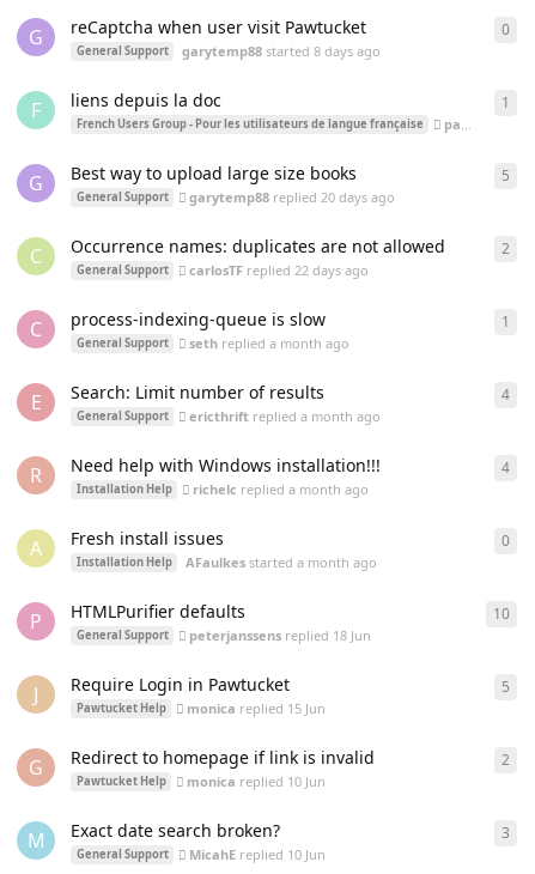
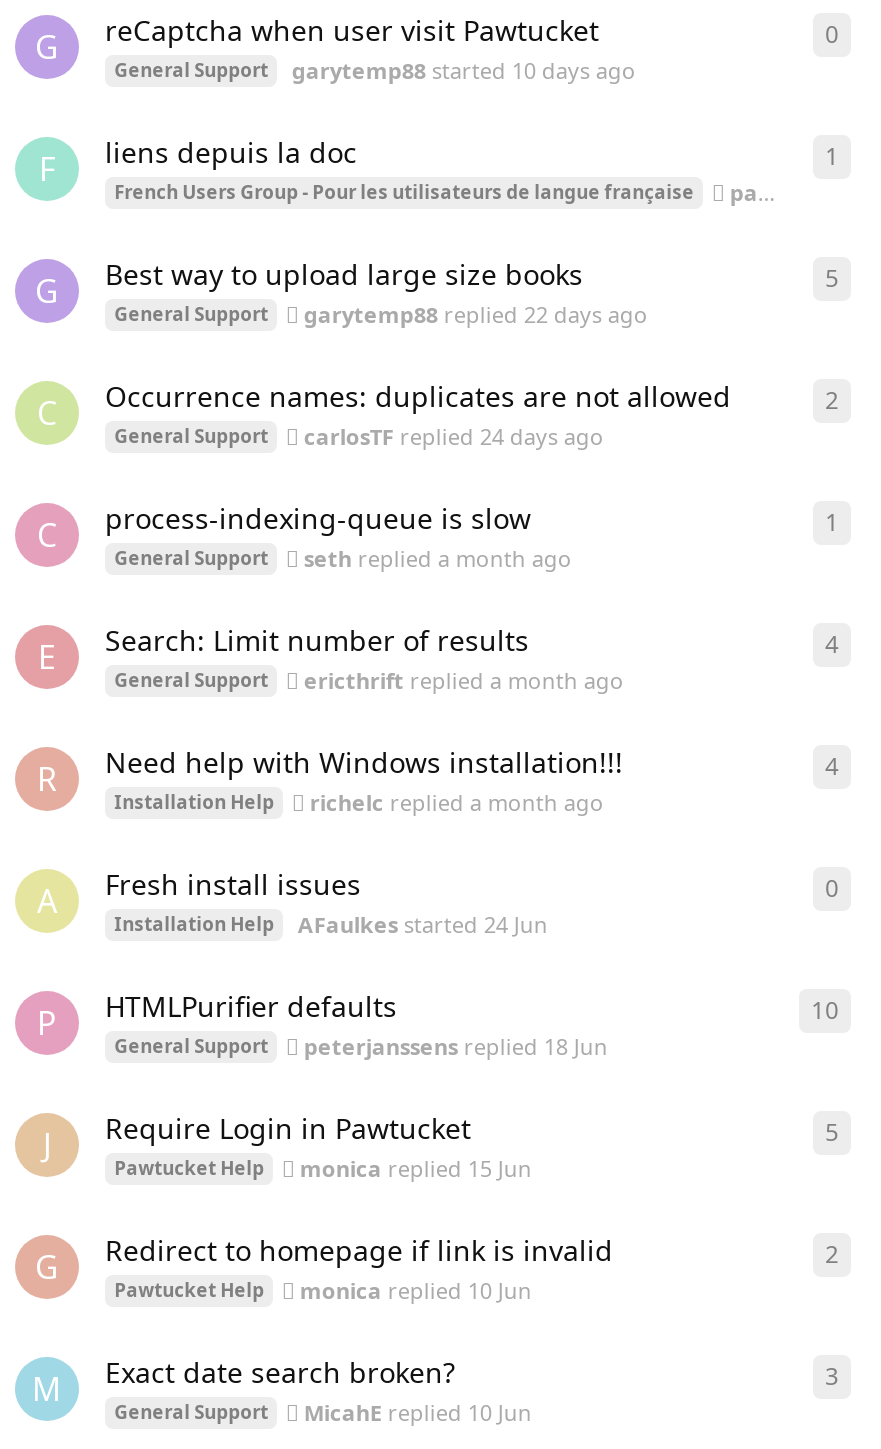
[182,42,381,60] garytemp88 started 8 days ago -> [292,55,636,85] garytemp88 started 10 days ago
[189,188,395,206] garytemp88 replied 20 days ago -> [304,299,648,329] garytemp88 replied 22 days ago
[189,261,369,279] carlosTF replied 22 days ago -> [304,421,604,451] carlosTF replied 24 days ago
[186,553,377,571] AFaulkes started a month ago -> [298,909,548,939] AFaulkes started 24 Jun

